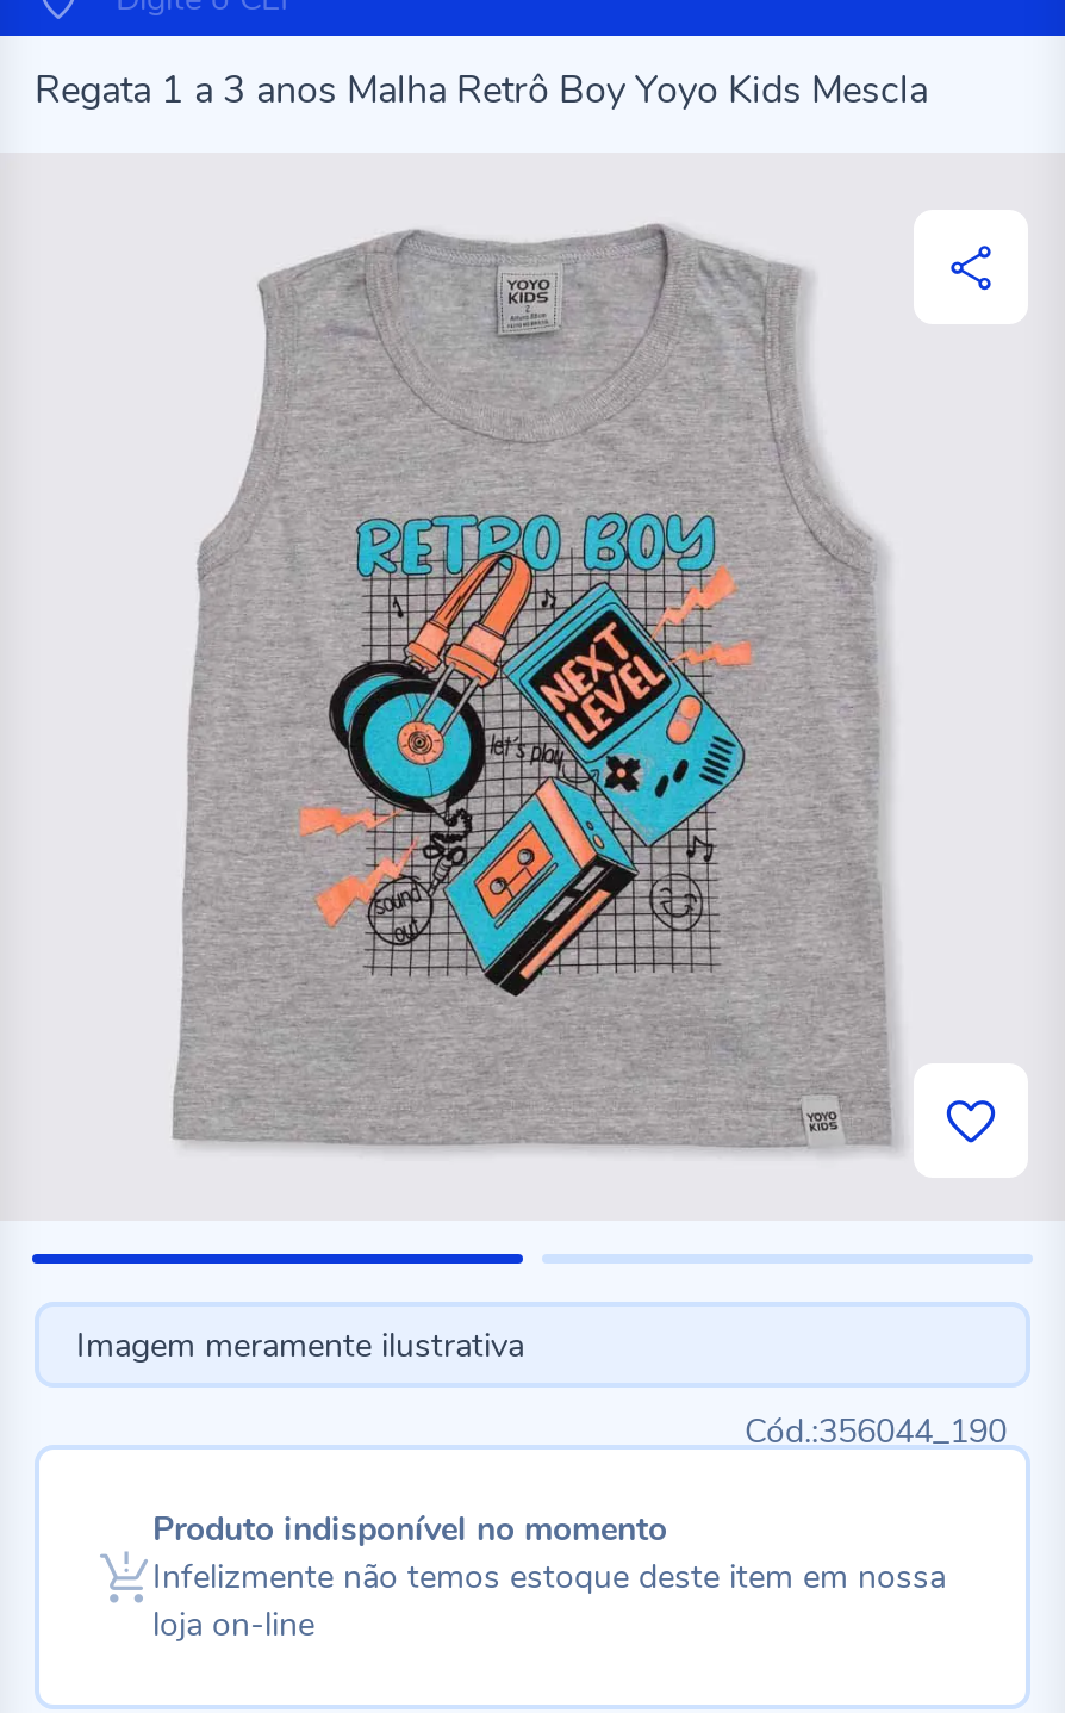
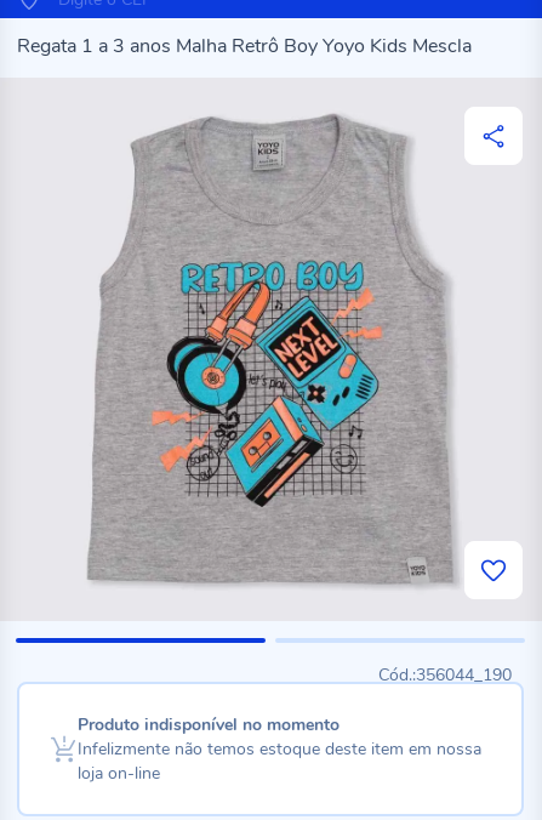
[76,1322,524,1367] Imagem meramente ilustrativa -> none

